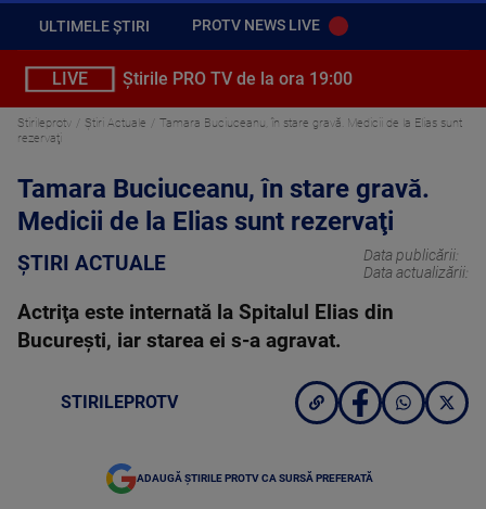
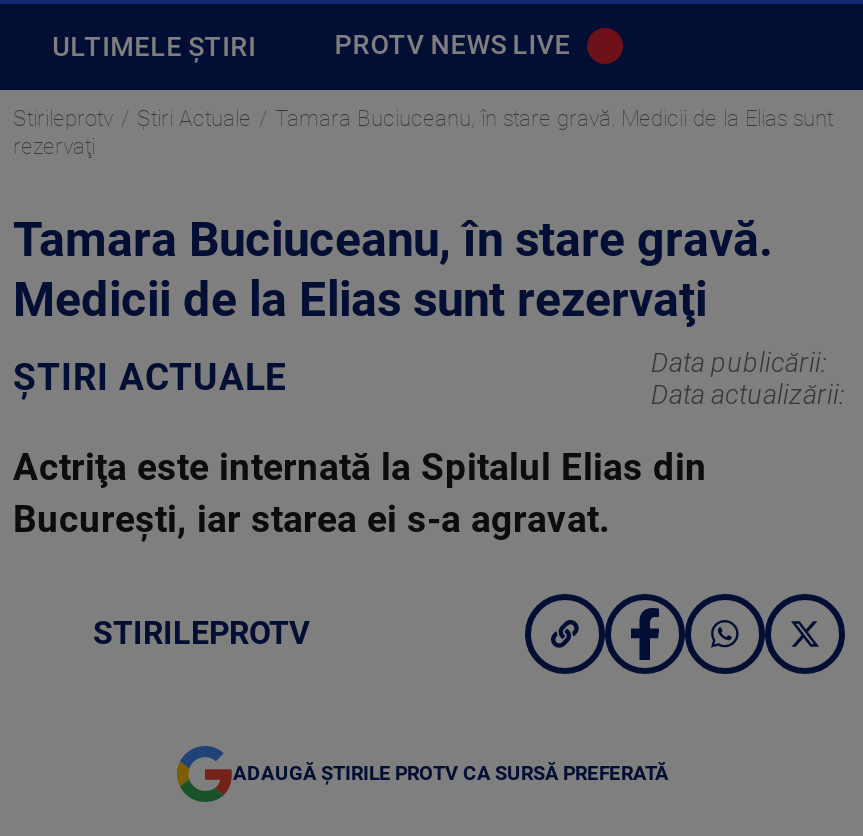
[52,68,353,89] LIVE | Știrile PRO TV de la ora 19:00 -> none

